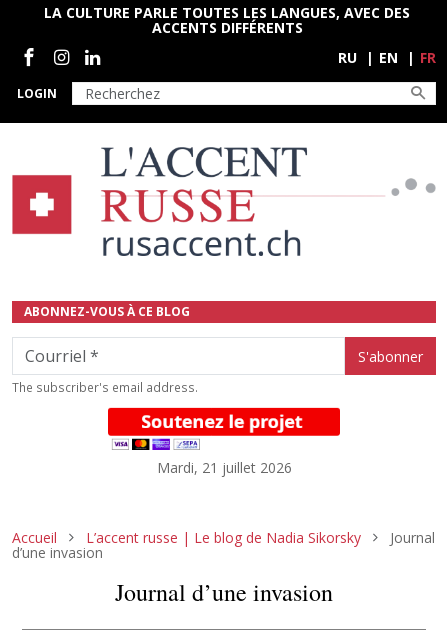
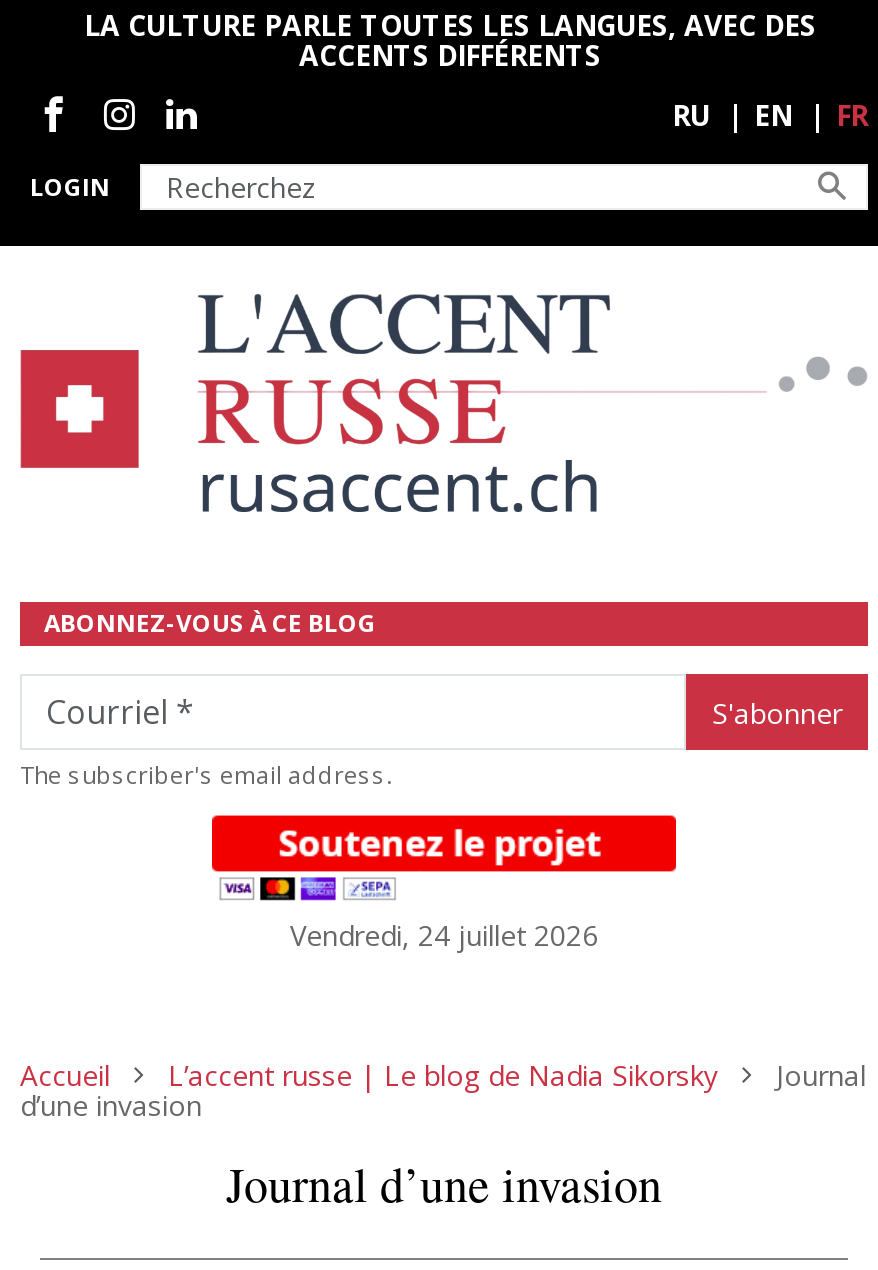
[156,458,291,477] Mardi, 21 juillet 2026 -> [290,916,598,954] Vendredi, 24 juillet 2026

